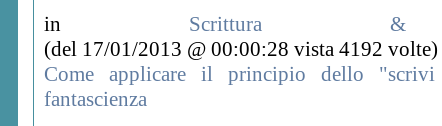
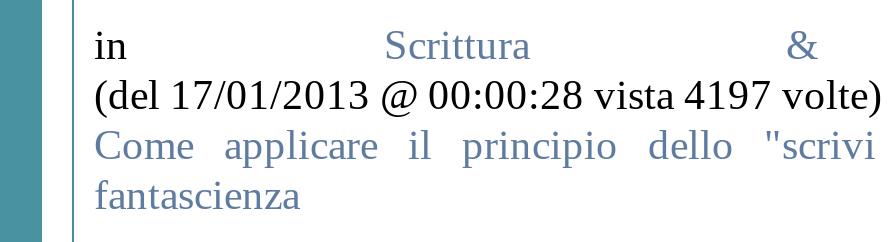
[44,37,438,61] (del 17/01/2013 @ 00:00:28 vista 4192 volte) -> [94,70,882,118] (del 17/01/2013 @ 00:00:28 vista 4197 volte)

